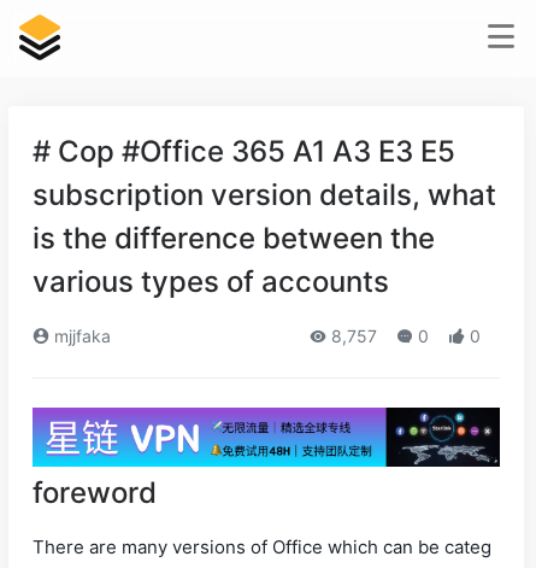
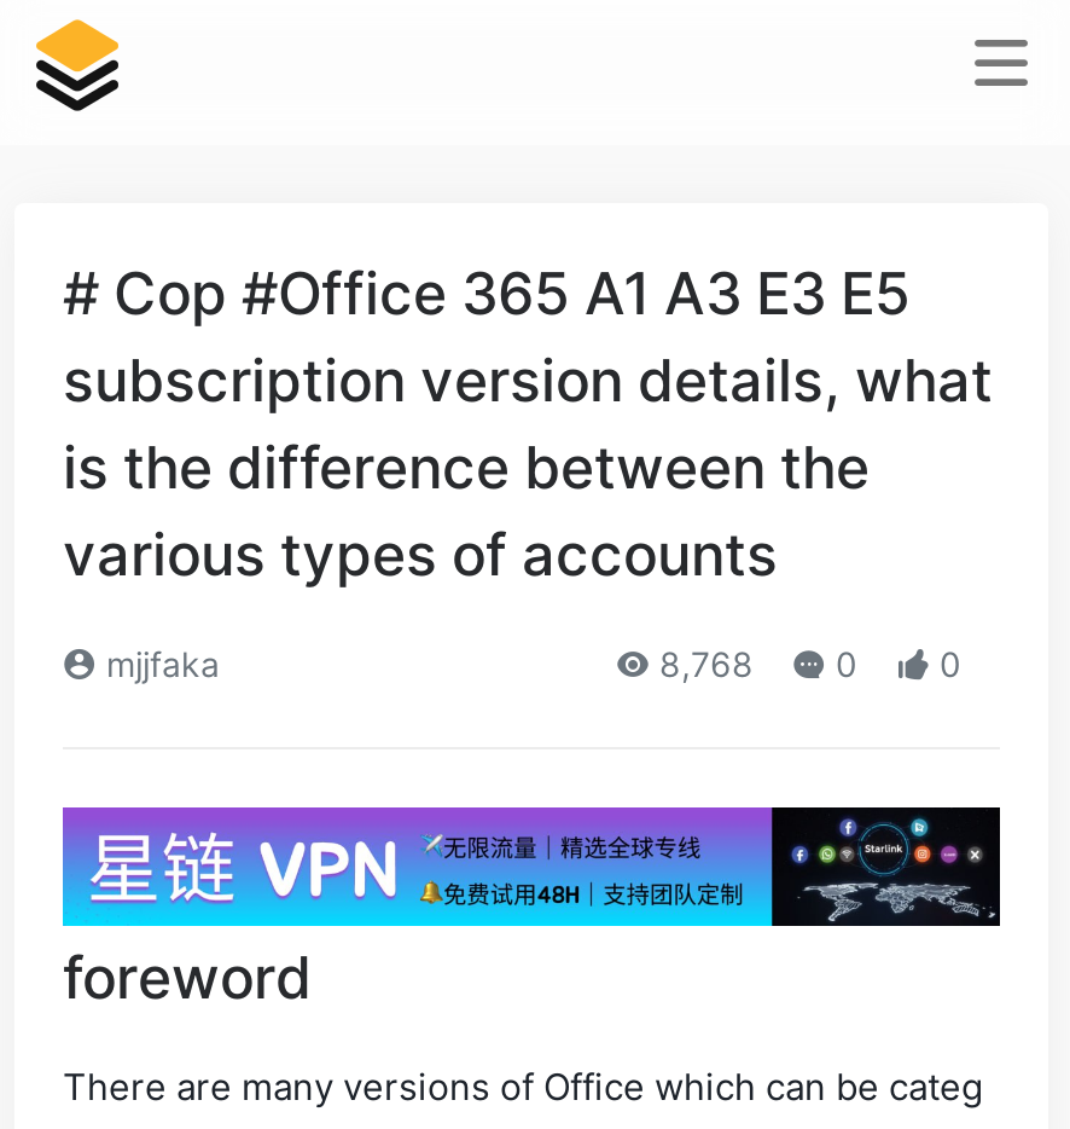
[326,326,481,346] 8,757 0 0 -> [650,643,961,684] 8,768 0 0

